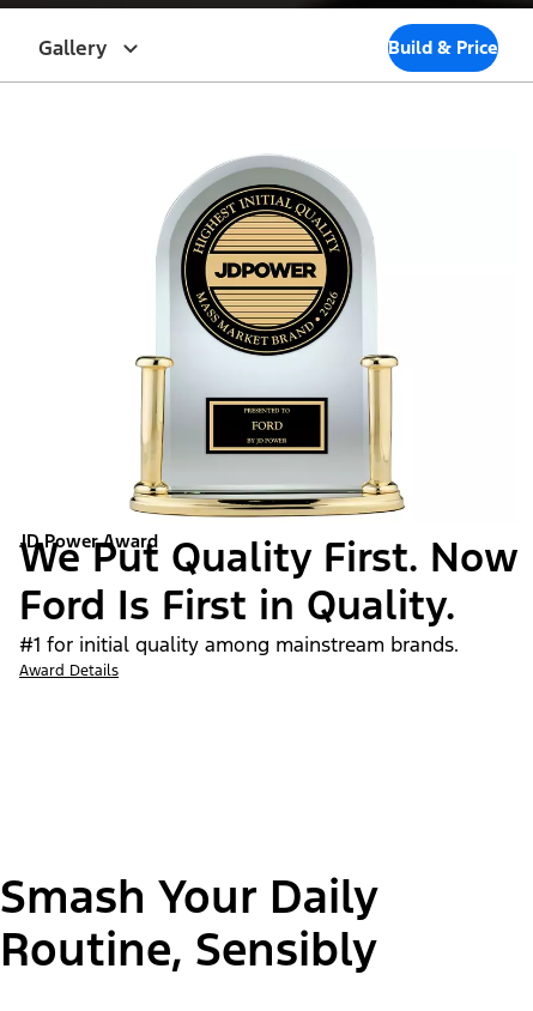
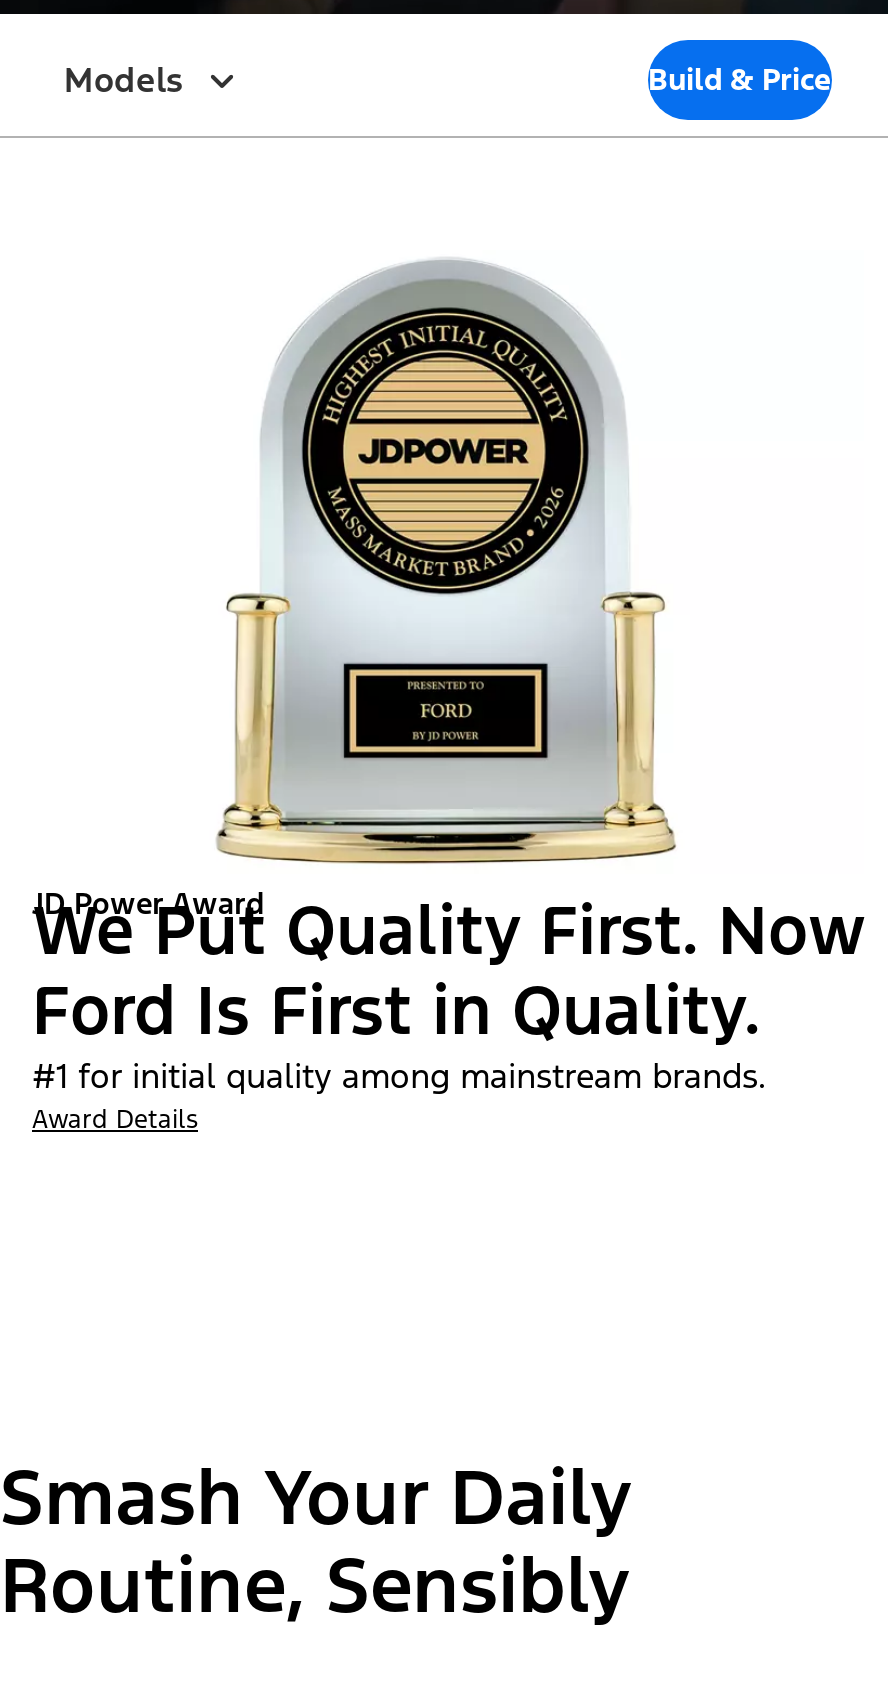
[38,35,107,62] Gallery -> [64,59,182,103] Models

